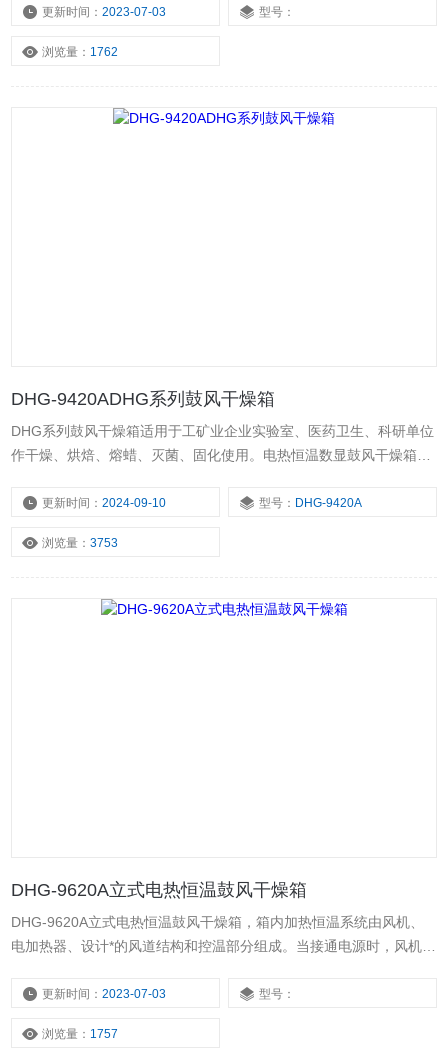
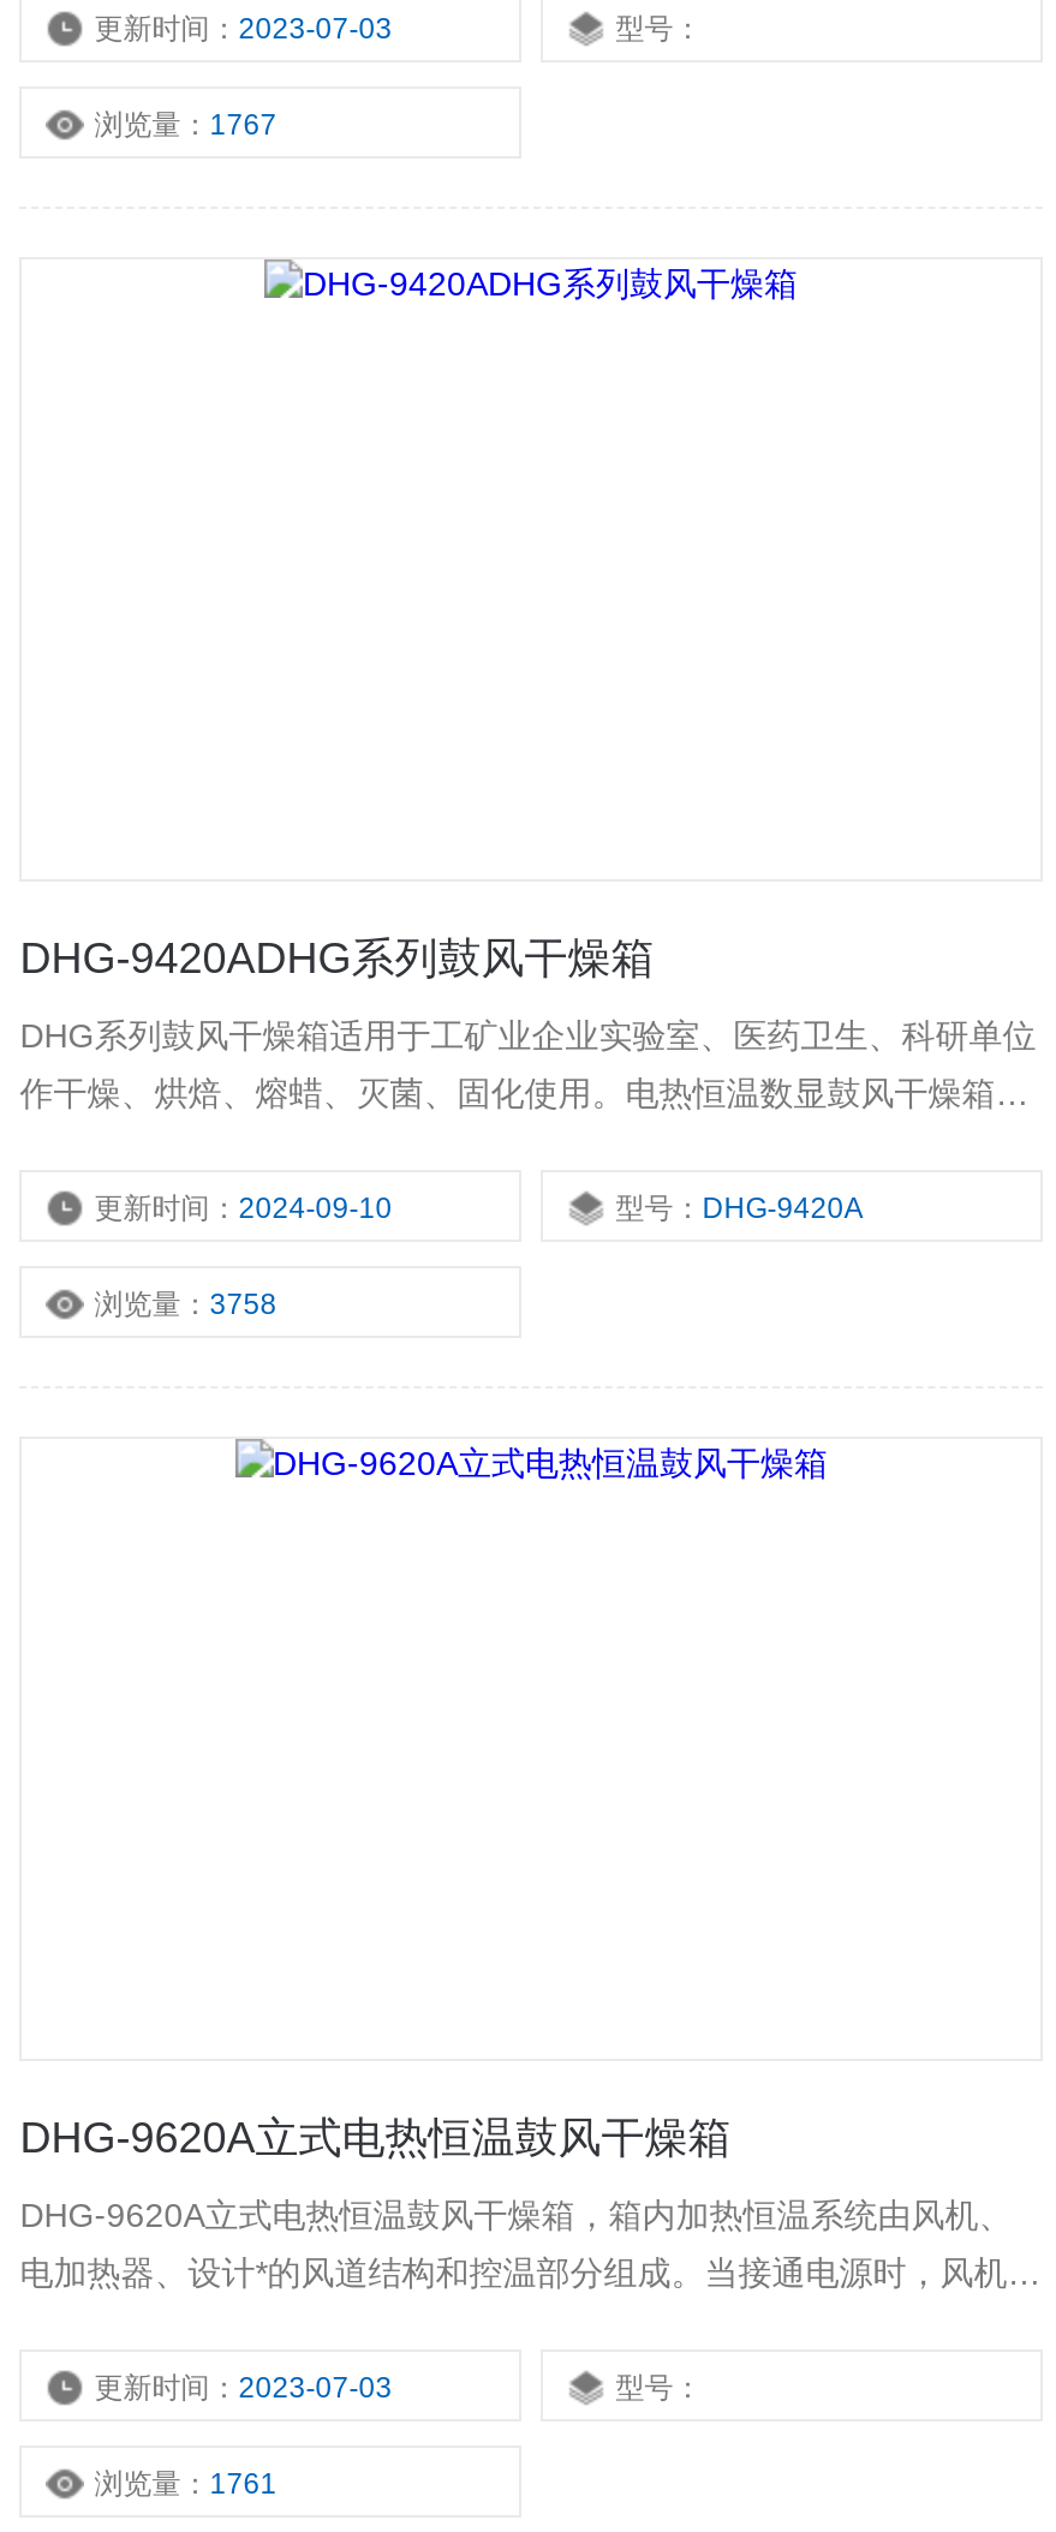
[42,45,118,59] 浏览量：1762 -> [94,108,277,141] 浏览量：1767
[42,536,118,550] 浏览量：3753 -> [94,1287,277,1321] 浏览量：3758
[42,1027,118,1041] 浏览量：1757 -> [94,2467,277,2501] 浏览量：1761

